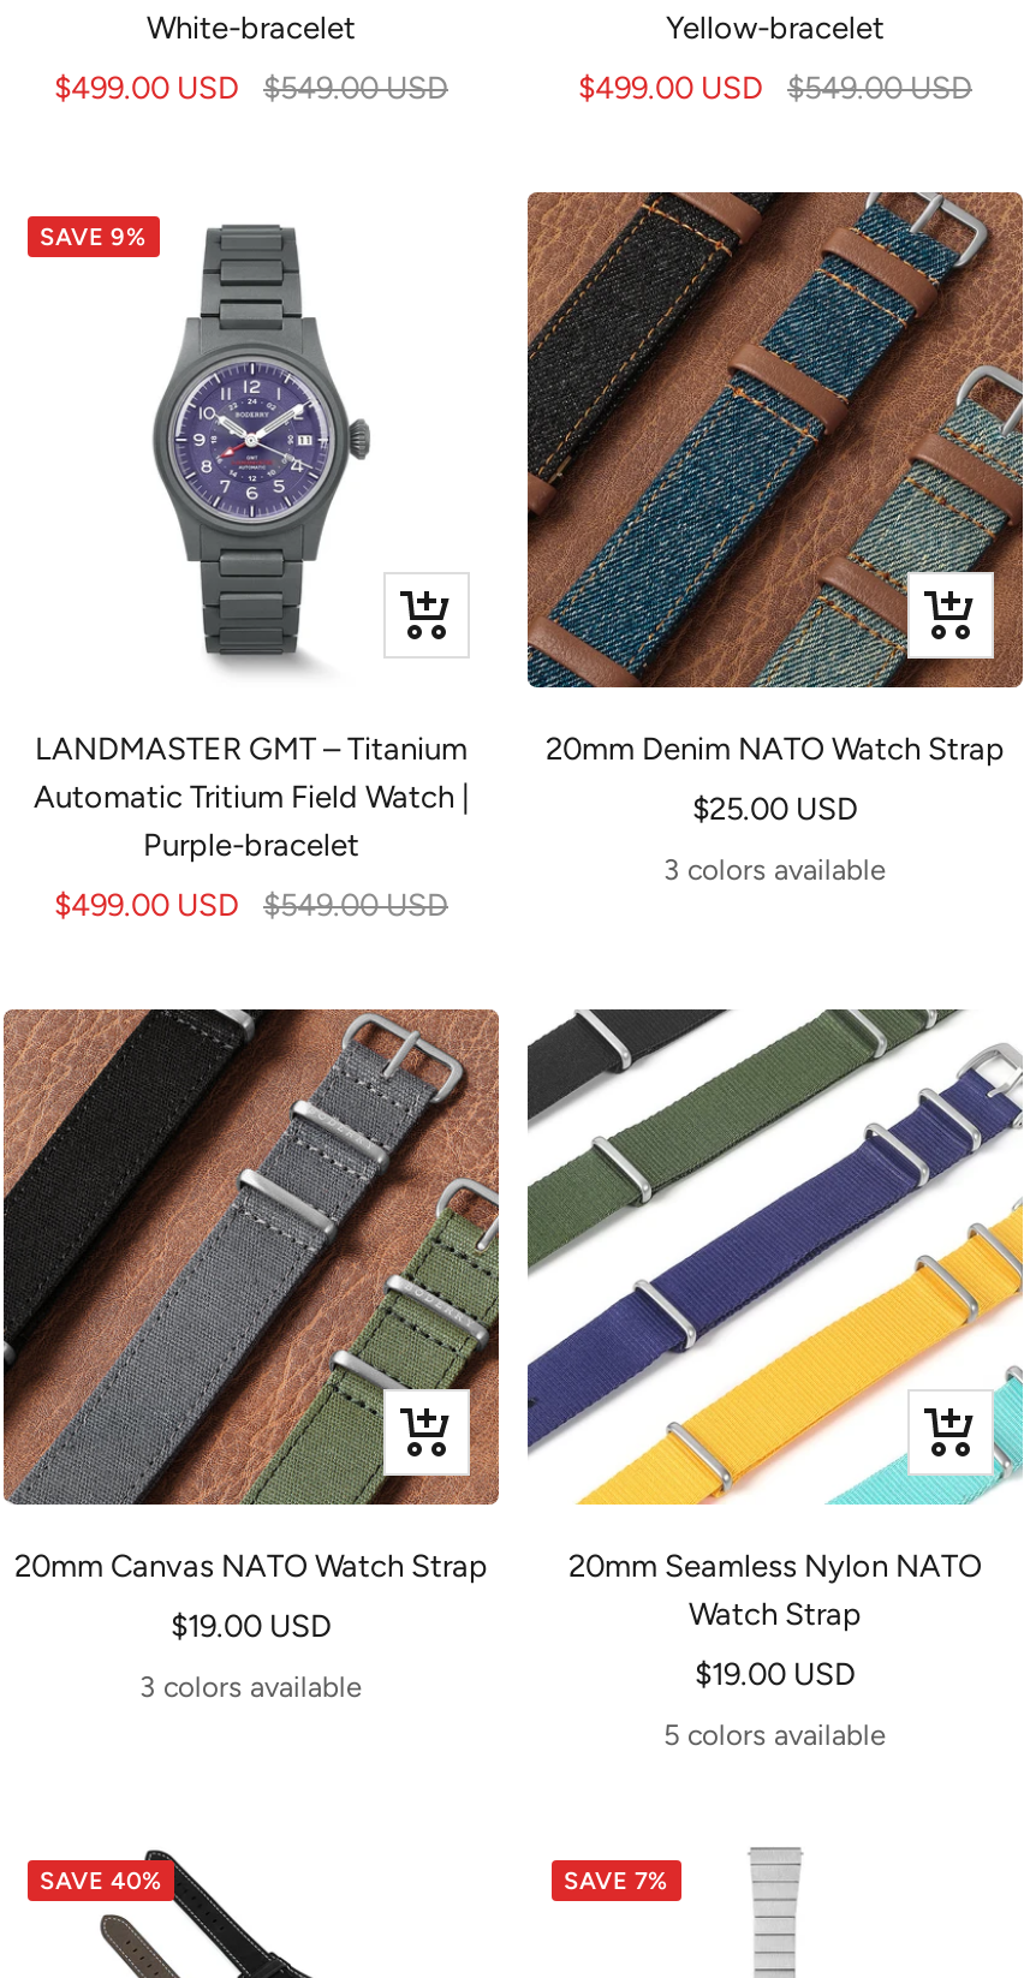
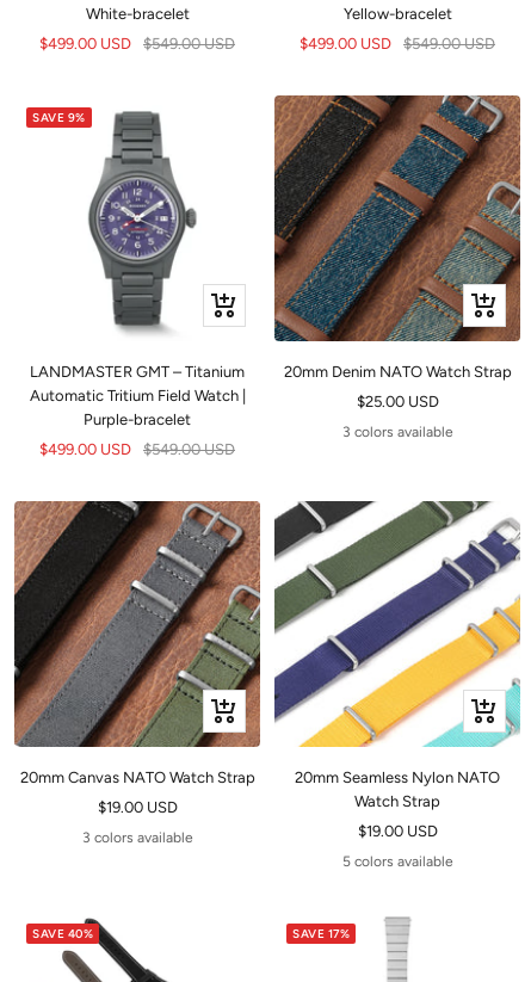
[564,1865,668,1896] SAVE 7% -> [292,926,350,941] SAVE 17%

